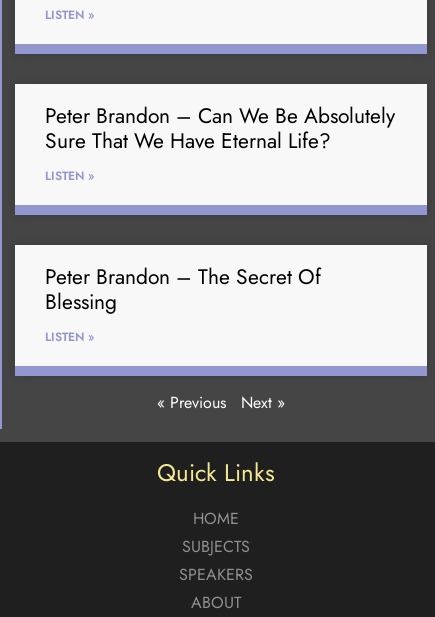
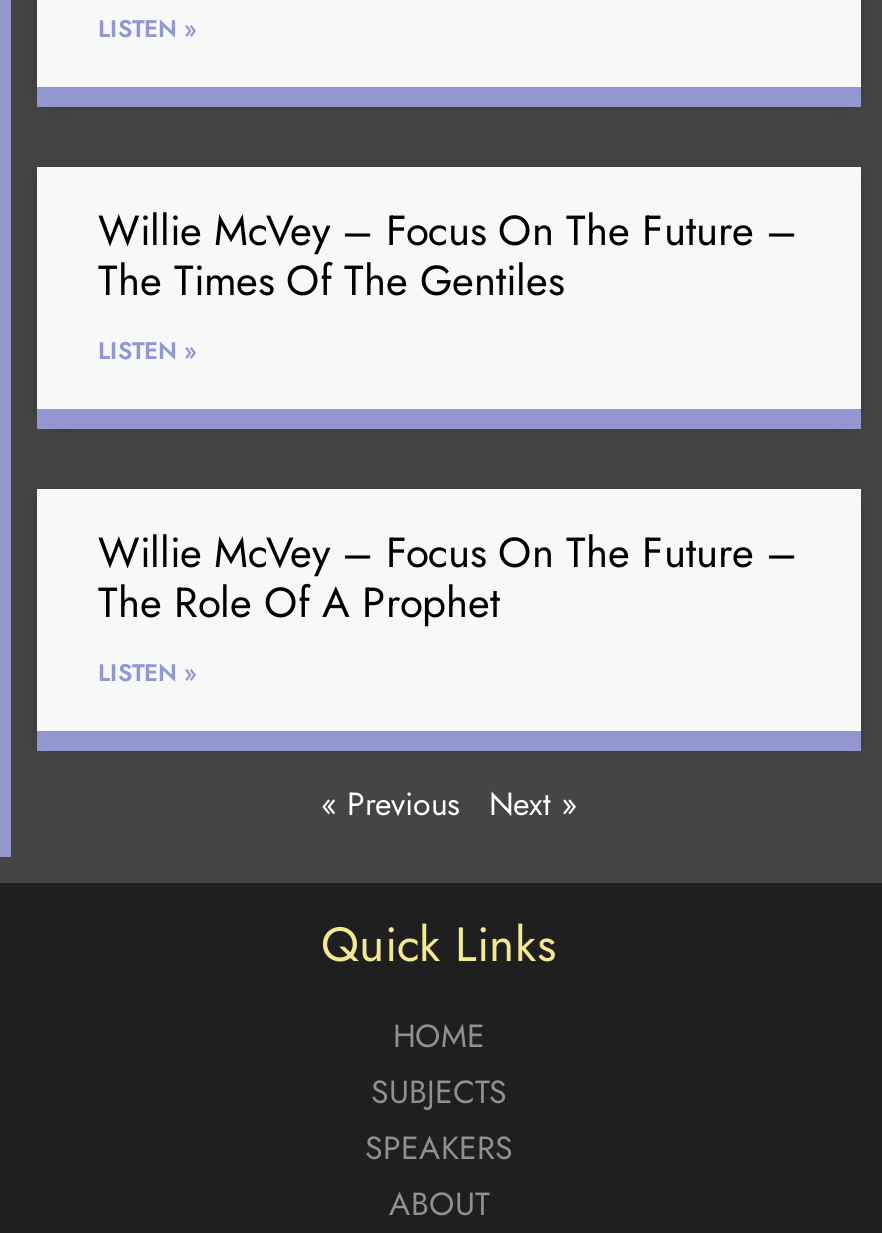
[45,101,395,156] Peter Brandon – Can We Be Absolutely | Sure That We Have Eternal Life? -> [98,202,798,312] Willie McVey – Focus On The Future – | The Times Of The Gentiles
[45,262,321,317] Peter Brandon – The Secret Of | Blessing -> [98,524,798,634] Willie McVey – Focus On The Future – | The Role Of A Prophet

